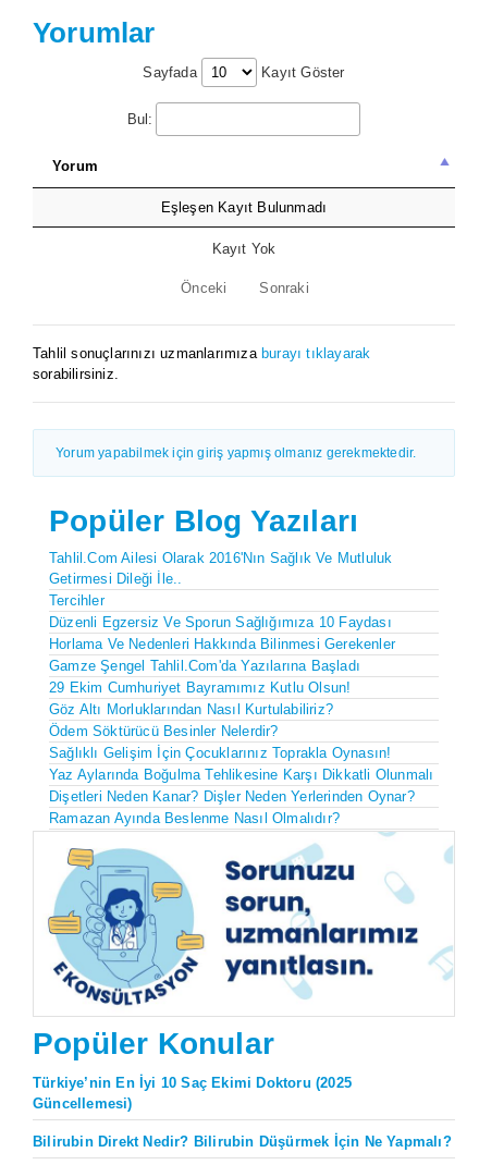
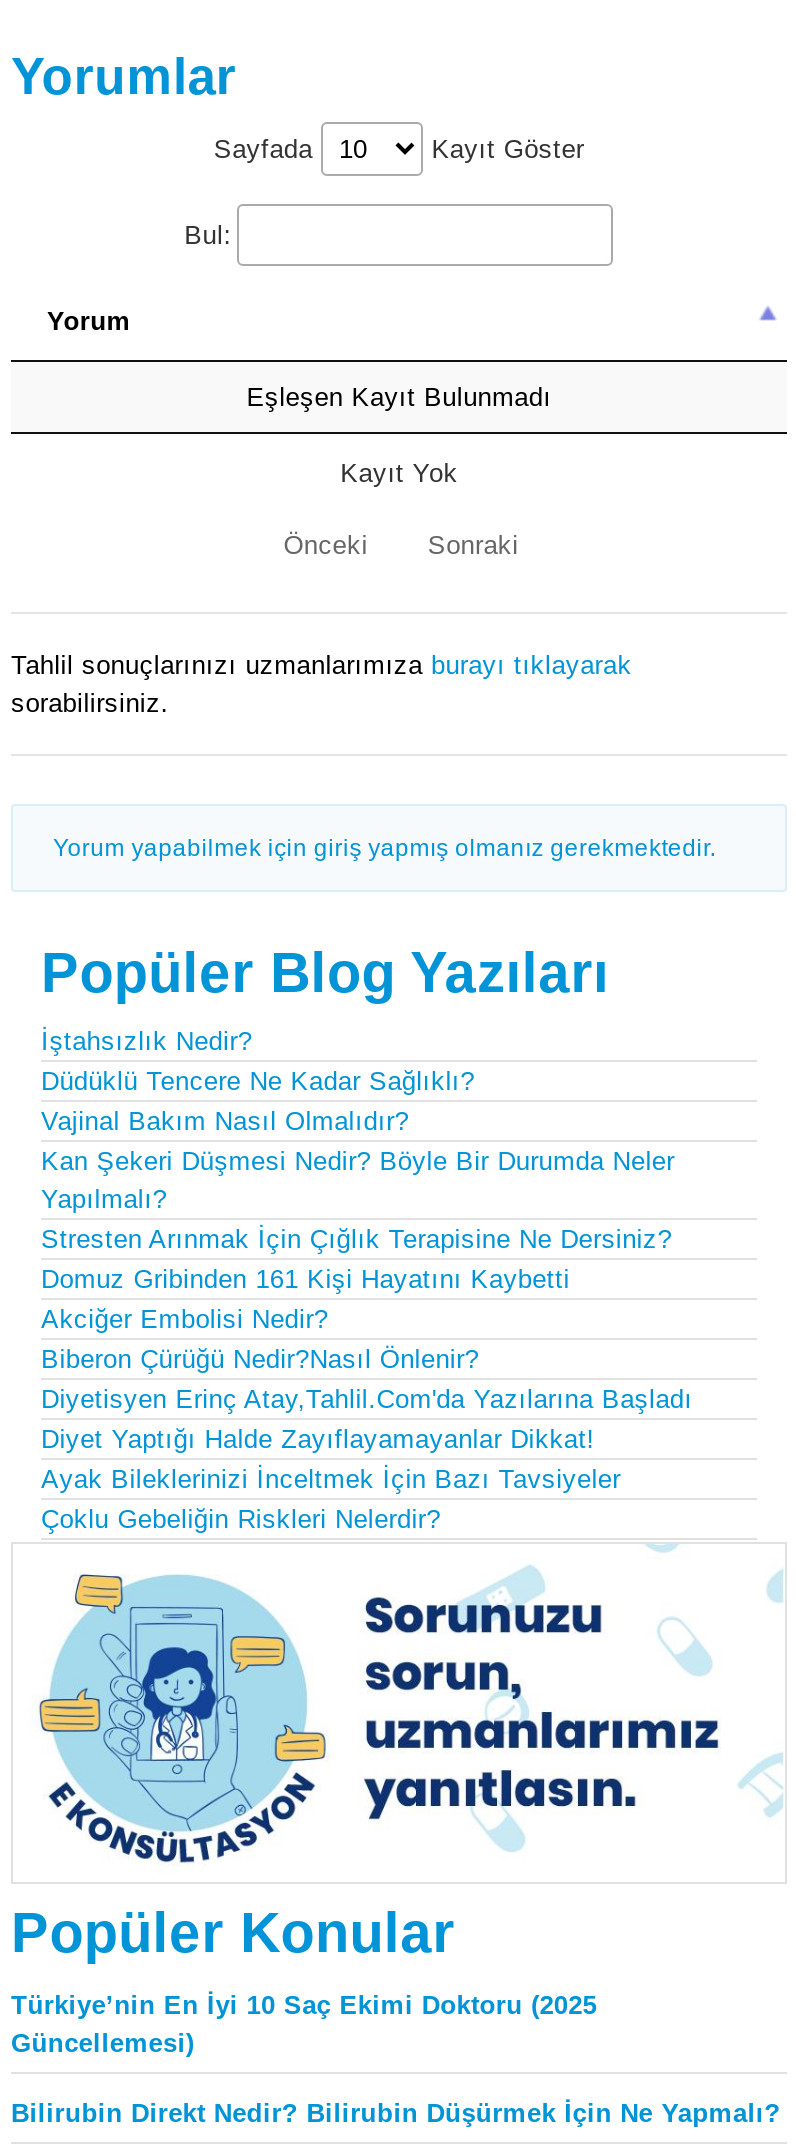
[49,550,434,826] Tahlil.com Ailesi Olarak 2016'nın Sağlık Ve Mutluluk | Getirmesi Dileği İle.. | Tercihler | Düzenli Egzersiz Ve Sporun Sağlığımıza 10 Faydası | Horlama Ve Nedenleri Hakkında Bilinmesi Gerekenler | Gamze Şengel Tahlil.com'da Yazılarına Başladı | 29 Ekim Cumhuriyet Bayramımız Kutlu Olsun! | Göz Altı Morluklarından Nasıl Kurtulabiliriz? | Ödem Söktürücü Besinler Nelerdir? | Sağlıklı Gelişim İçin Çocuklarınız Toprakla Oynasın! | Yaz Aylarında Boğulma Tehlikesine Karşı Dikkatli Olunmalı | Dişetleri Neden Kanar? Dişler Neden Yerlerinden Oynar? | Ramazan Ayında Beslenme Nasıl Olmalıdır? -> [41,1025,693,1533] İştahsızlık Nedir? | Düdüklü Tencere Ne Kadar Sağlıklı? | Vajinal Bakım Nasıl Olmalıdır? | Kan Şekeri Düşmesi Nedir? Böyle Bir Durumda Neler | Yapılmalı? | Stresten Arınmak İçin Çığlık Terapisine Ne Dersiniz? | Domuz Gribinden 161 Kişi Hayatını Kaybetti | Akciğer Embolisi Nedir? | Biberon Çürüğü Nedir?Nasıl Önlenir? | Diyetisyen Erinç Atay,Tahlil.com'da Yazılarına Başladı | Diyet Yaptığı Halde Zayıflayamayanlar Dikkat! | Ayak Bileklerinizi İnceltmek İçin Bazı Tavsiyeler | Çoklu Gebeliğin Riskleri Nelerdir?

